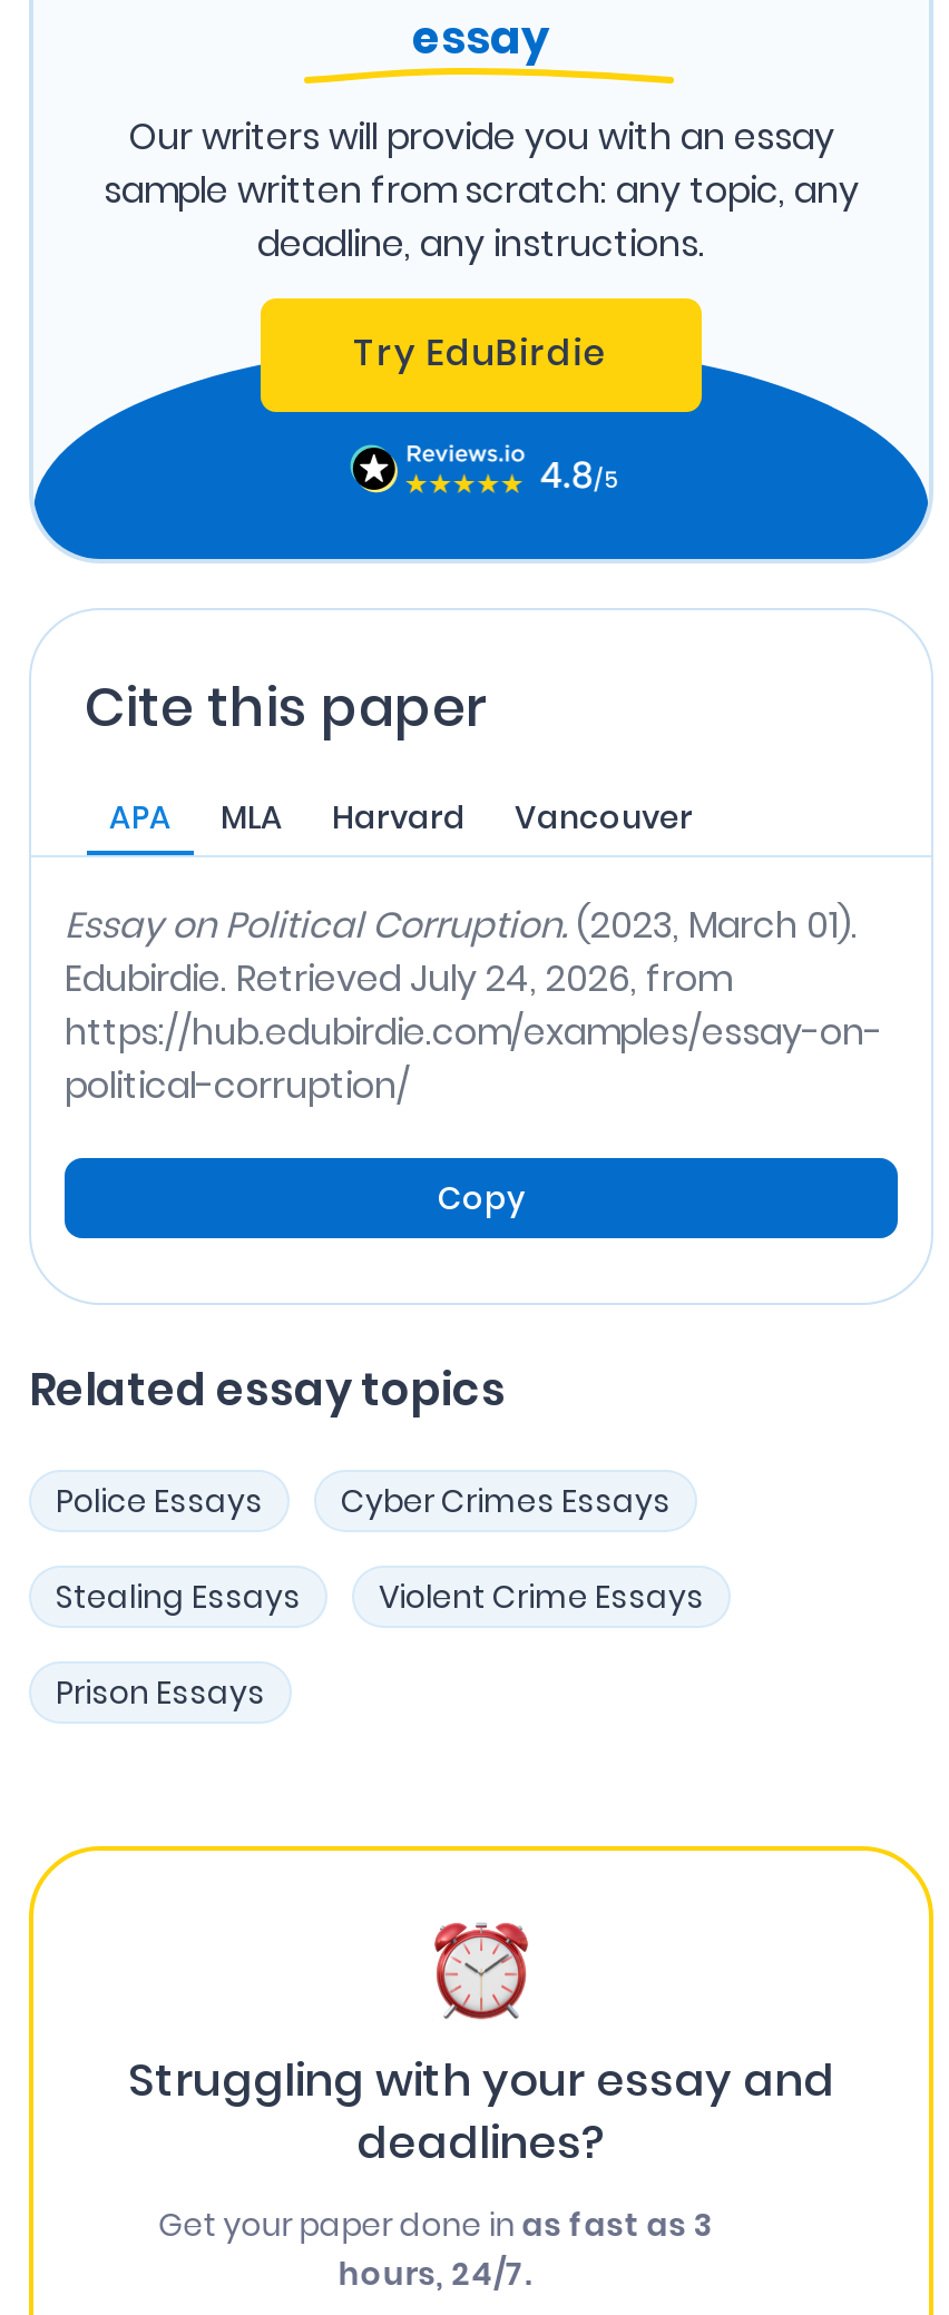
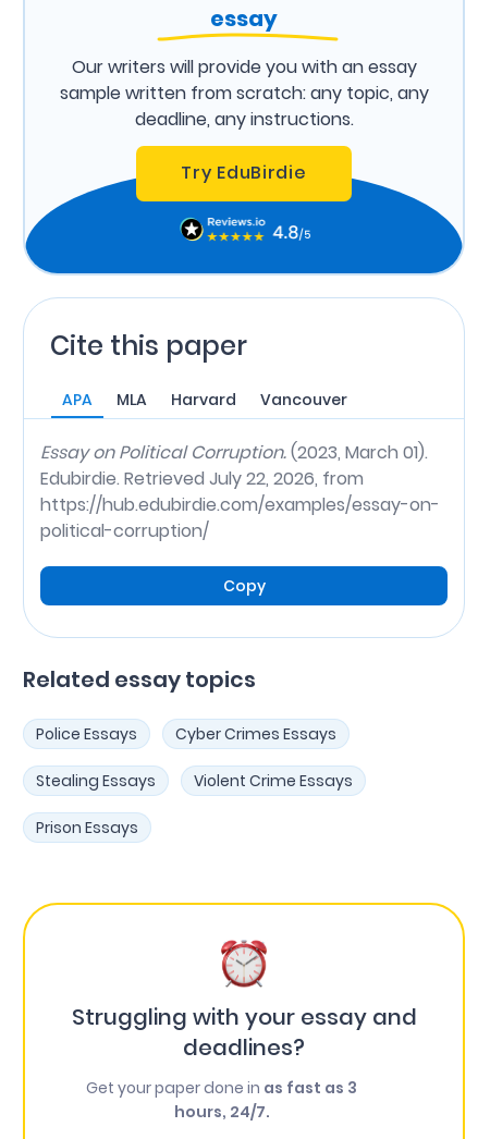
[65,953,731,1004] Edubirdie. Retrieved July 24, 2026, from -> [40,466,364,491] Edubirdie. Retrieved July 22, 2026, from

